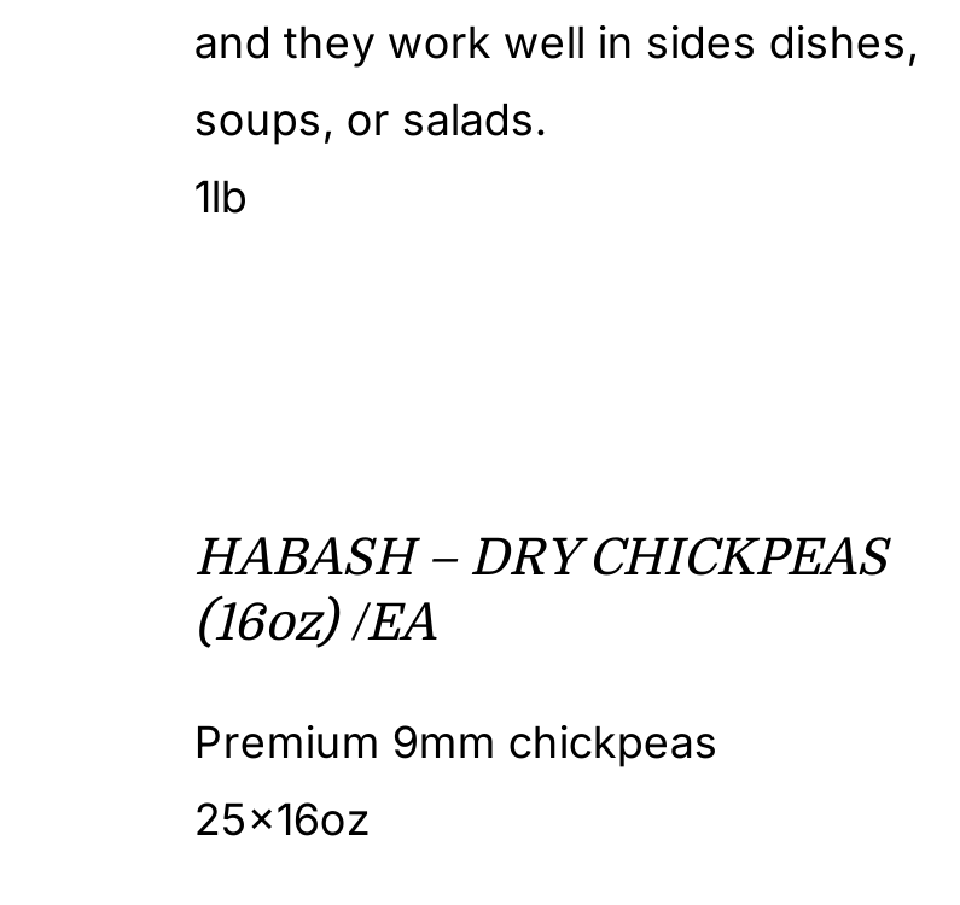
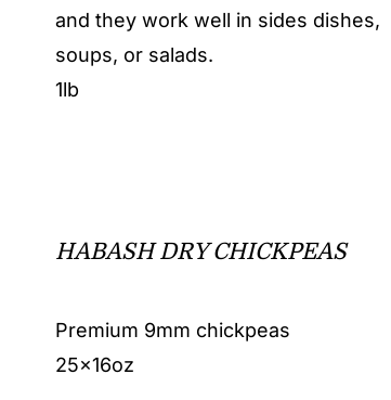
[194,528,887,651] HABASH – DRY CHICKPEAS | (16oz) /EA -> [56,238,347,264] HABASH DRY CHICKPEAS

